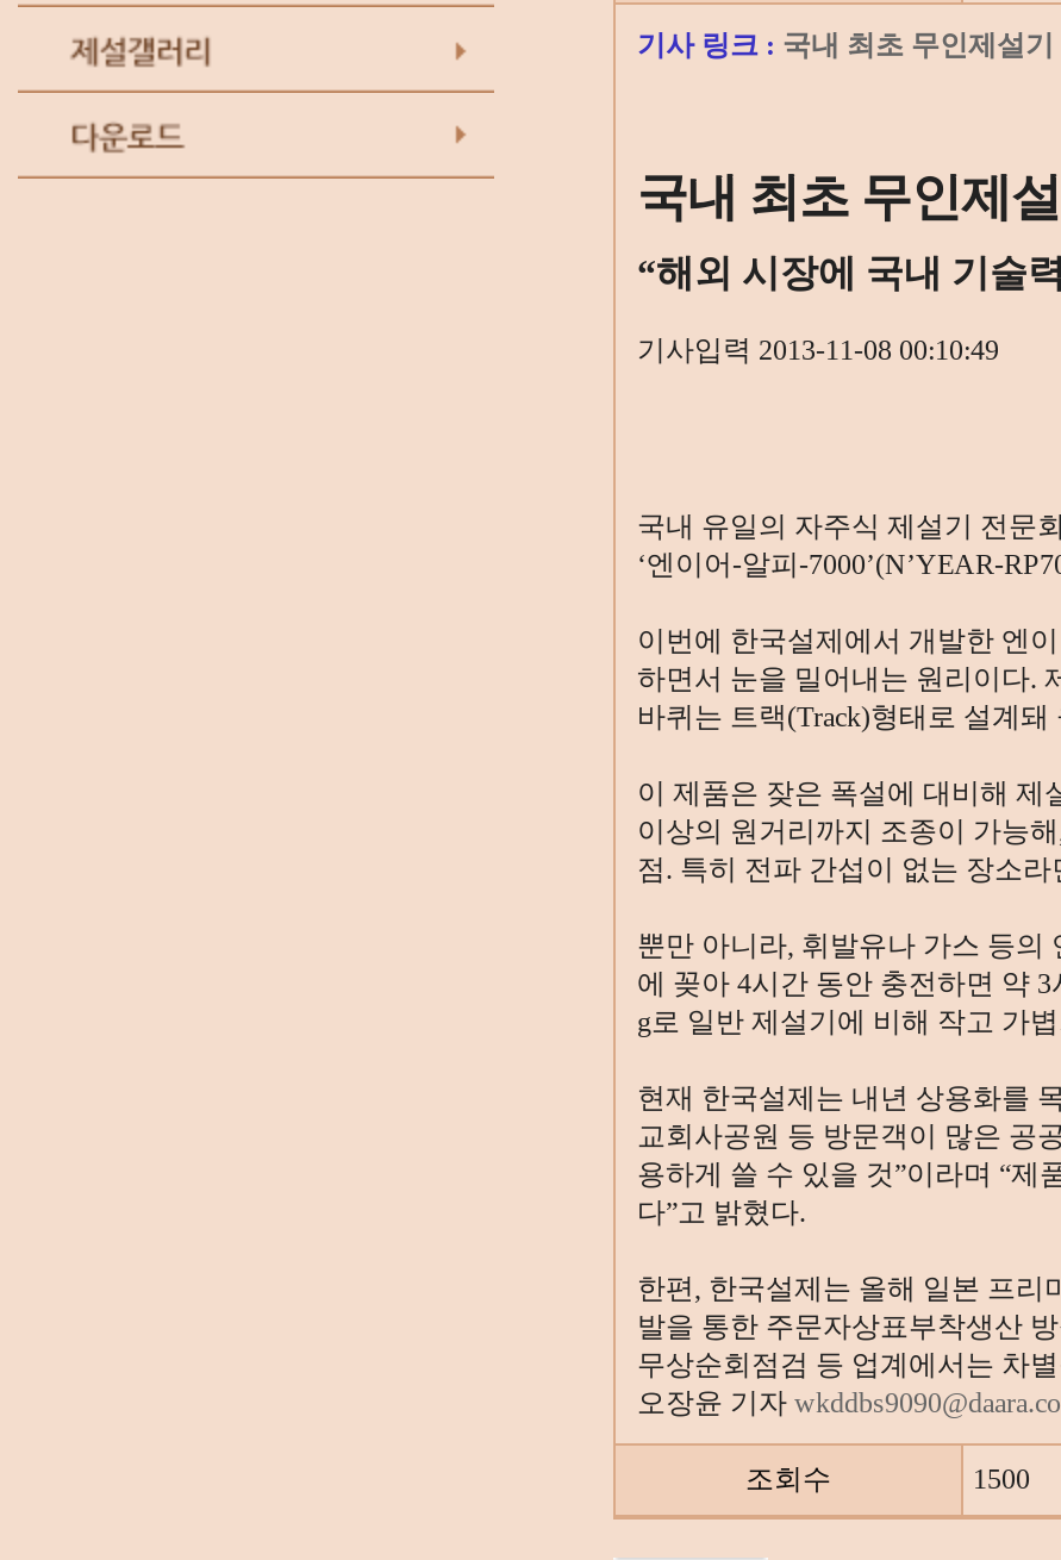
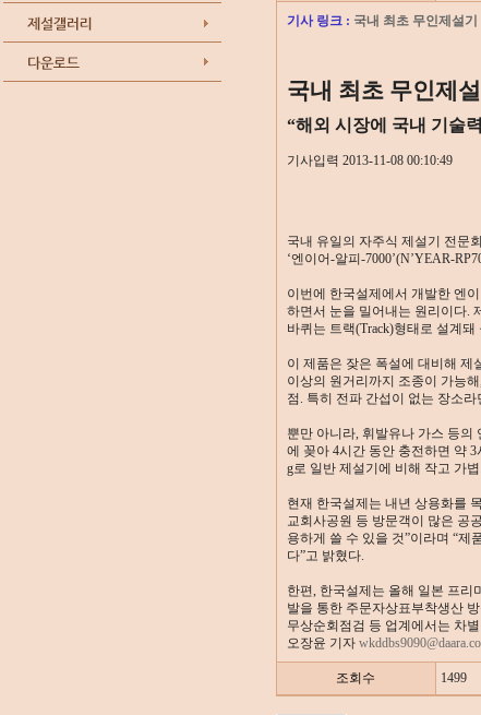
[973,1462,1030,1496] 1500 -> [441,670,467,686] 1499

